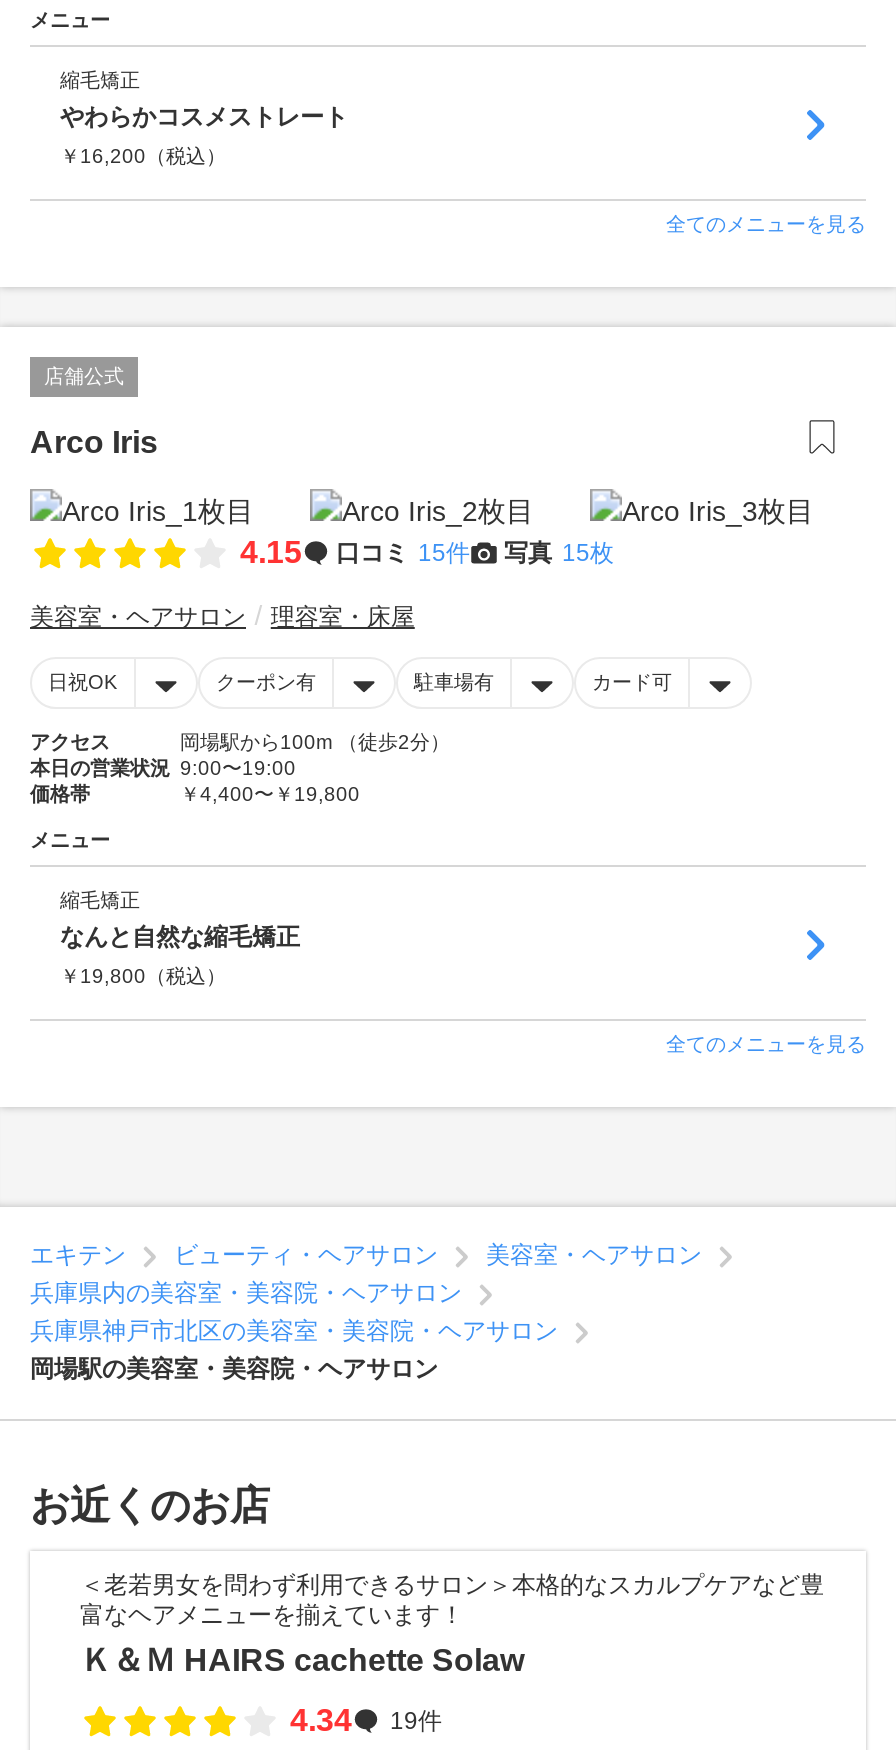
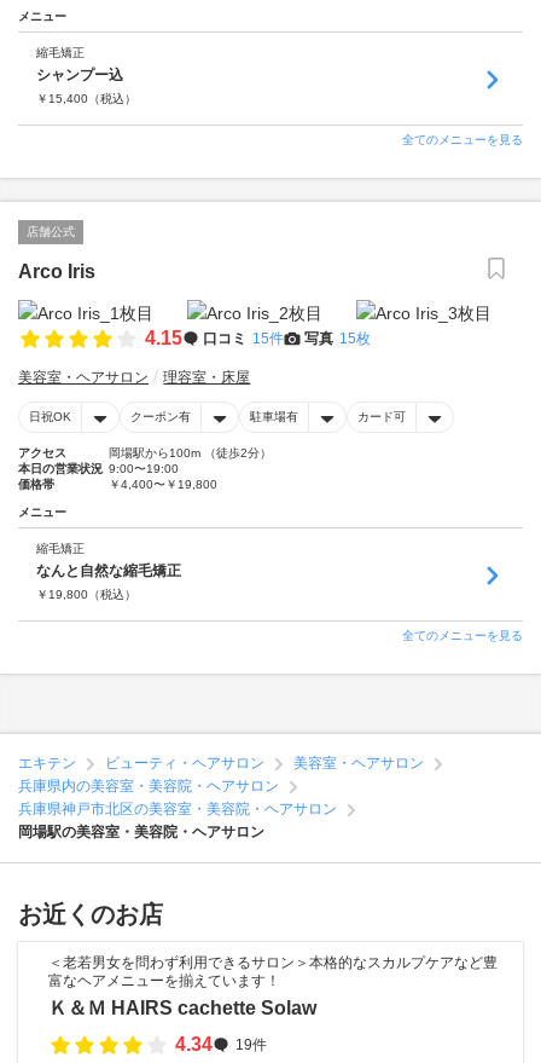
[60,103,348,131] やわらかコスメストレート -> [36,67,123,83] シャンプー込
[60,145,226,167] ￥16,200（税込） -> [36,92,136,105] ￥15,400（税込）

